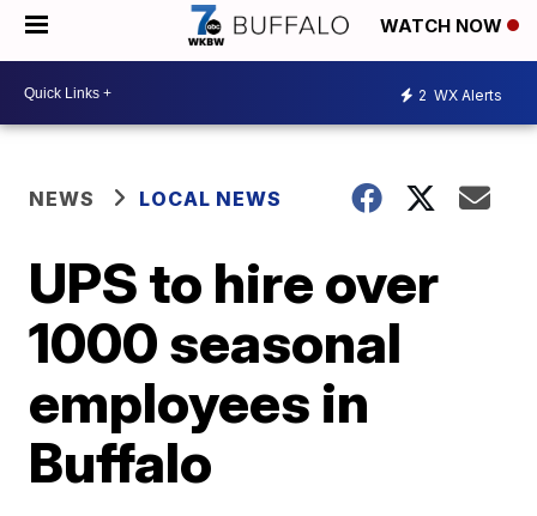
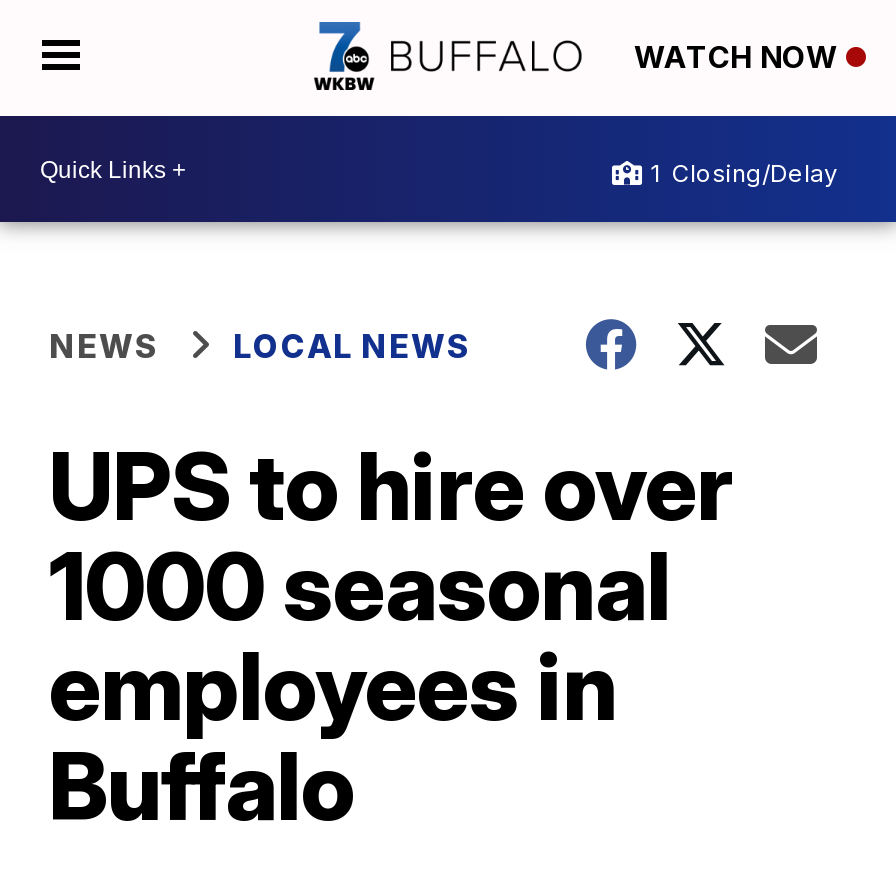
[418,86,502,104] 2 WX Alerts -> [650,157,838,187] 1 Closing/Delay

